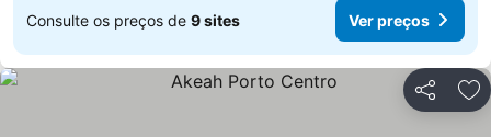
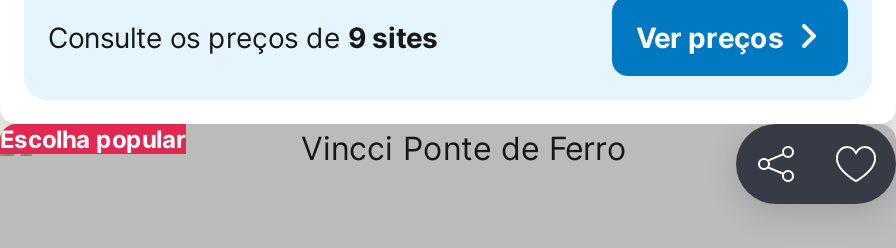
none -> [0,124,186,154] Escolha popular

